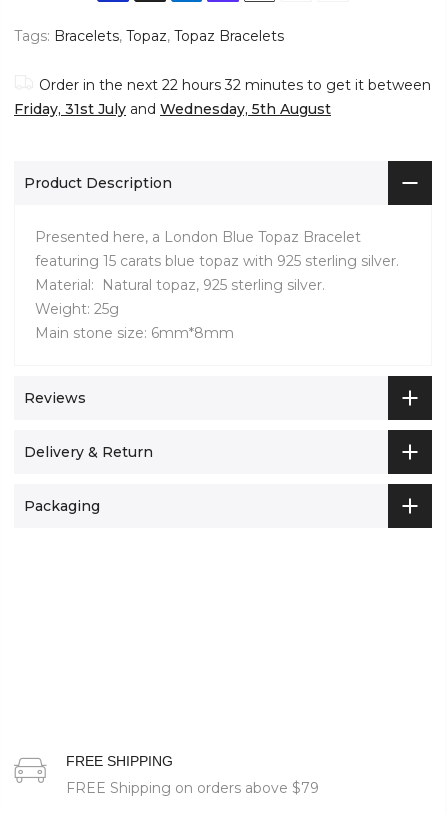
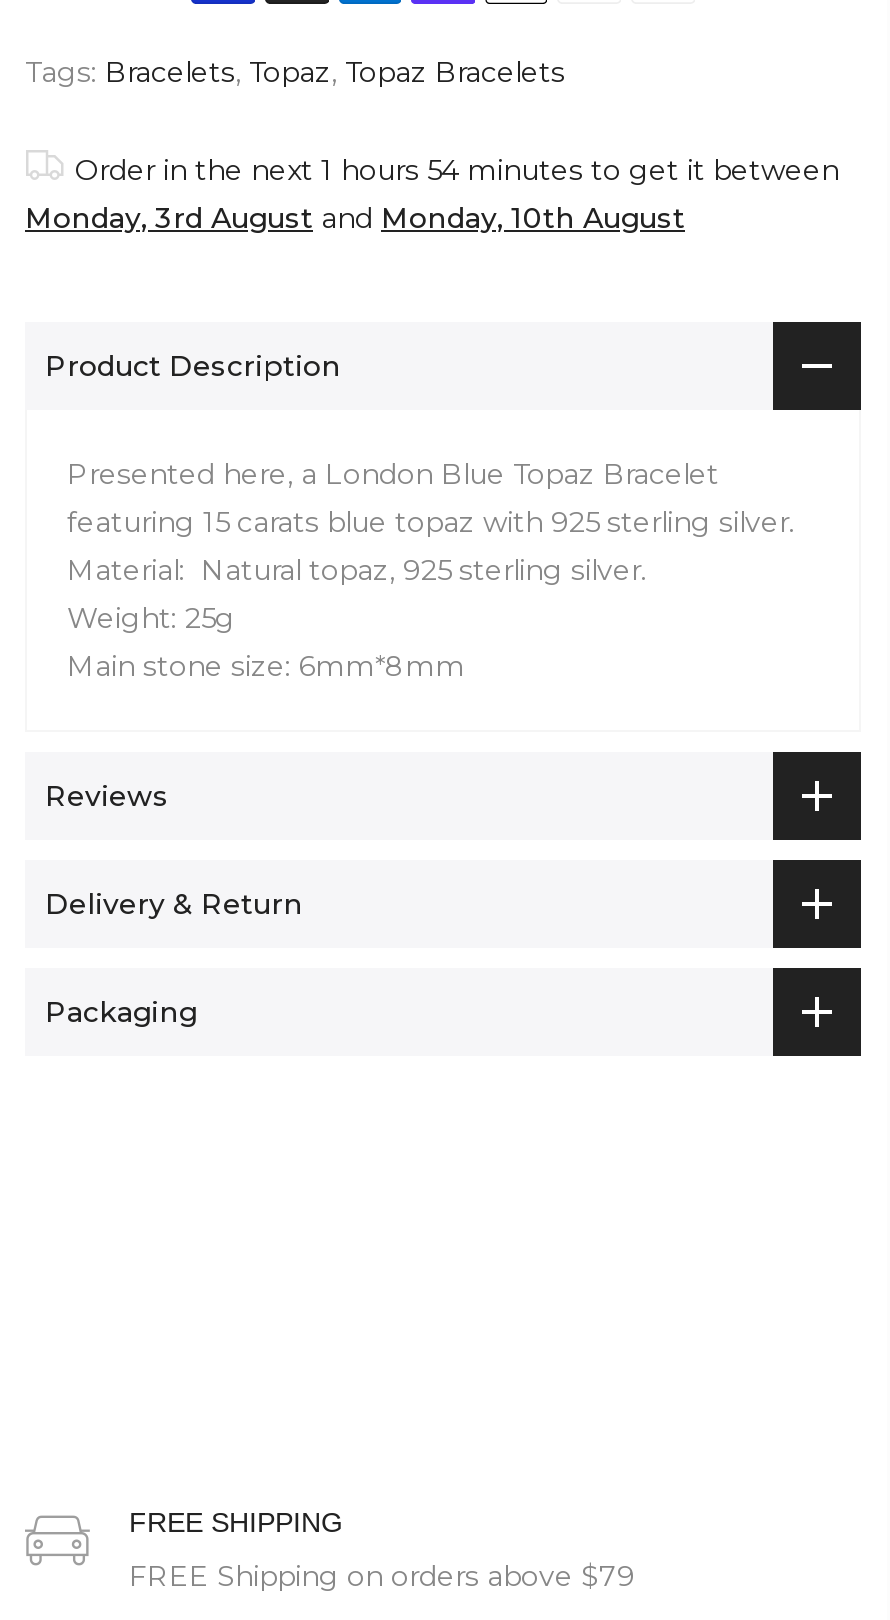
[39,76,431,94] Order in the next 22 hours 32 minutes to get it between -> [75,153,839,189] Order in the next 1 hours 54 minutes to get it between
[14,100,331,118] Friday, 31st July and Wednesday, 5th August -> [25,201,685,237] Monday, 3rd August and Monday, 10th August

